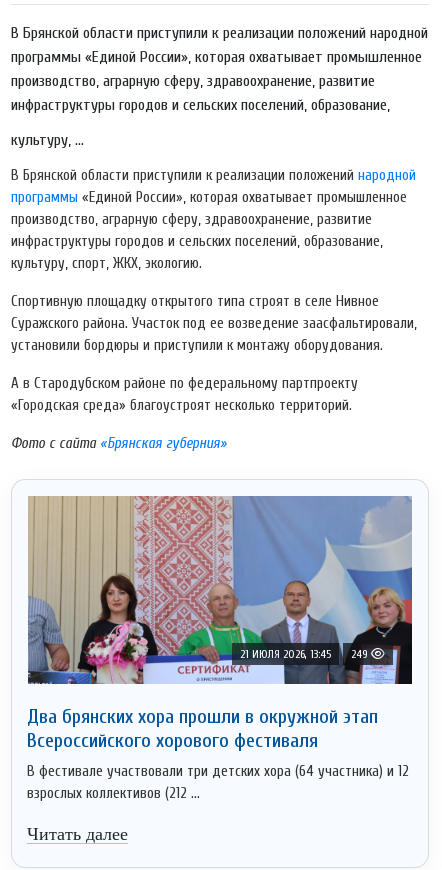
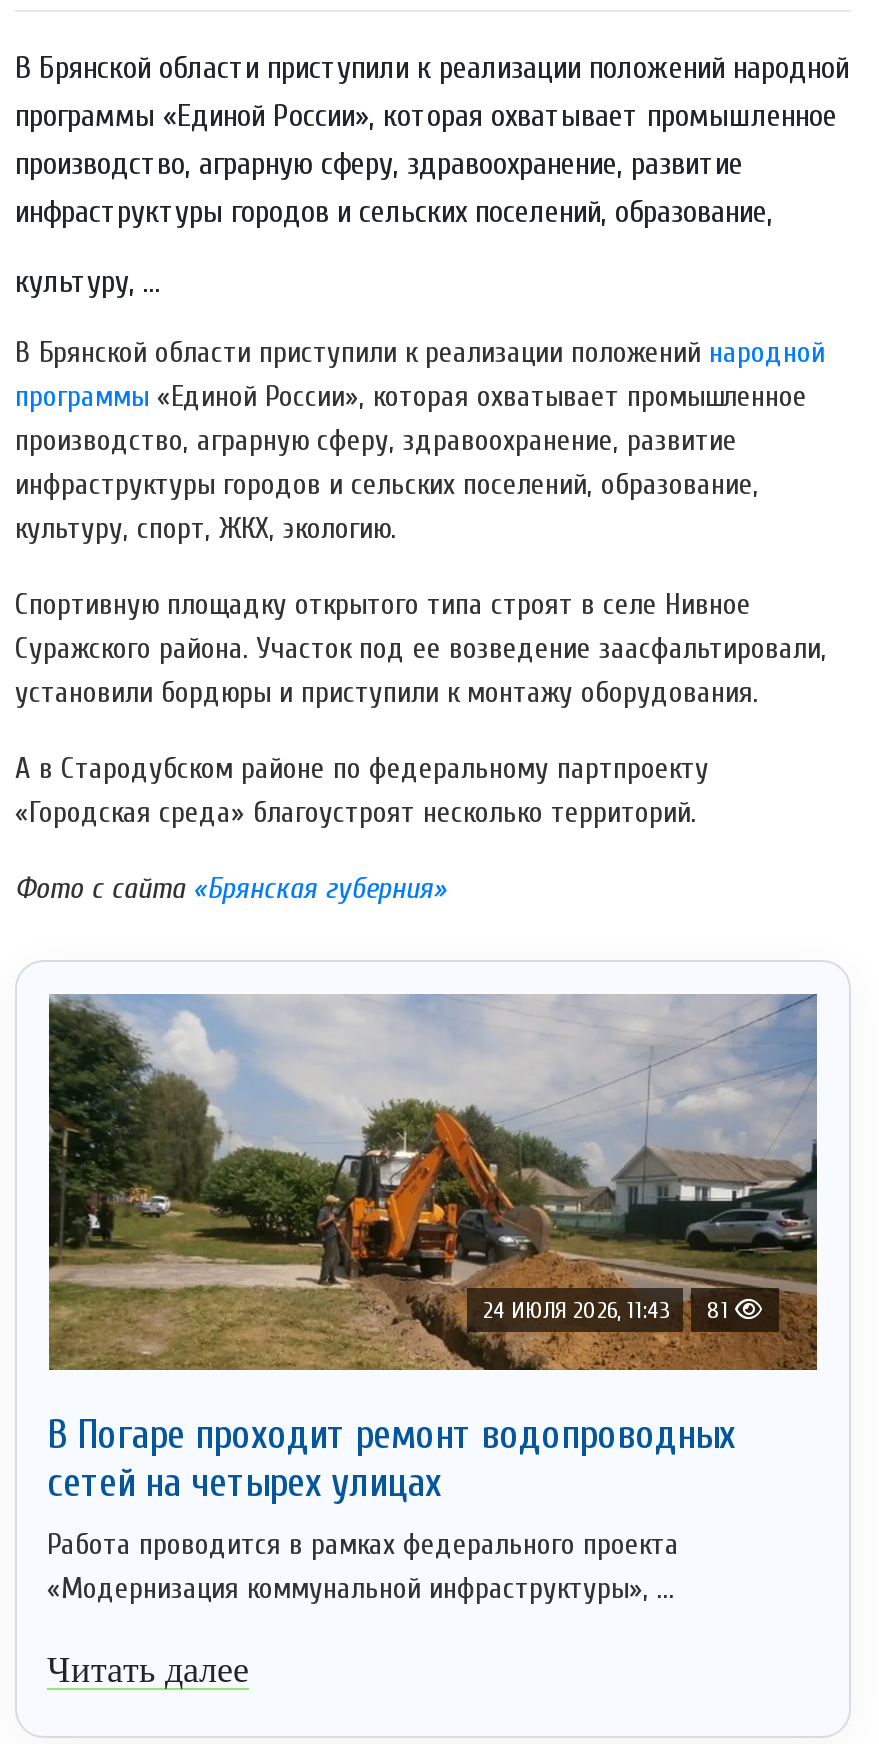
[27,496,413,685] [image] | 21 ИЮЛЯ 2026, 13:45 | 249 -> [47,994,819,1372] [image] | 24 ИЮЛЯ 2026, 11:43 | 81
[27,705,378,752] Два брянских хора прошли в окружной этап | Всероссийского хорового фестиваля -> [47,1411,735,1505] В Погаре проходит ремонт водопроводных | сетей на четырех улицах
[27,763,409,802] В фестивале участвовали три детских хора (64 участника) и 12 | взрослых коллективов (212 ... -> [47,1527,679,1605] Работа проводится в рамках федерального проекта | «Модернизация коммунальной инфраструктуры», ...

